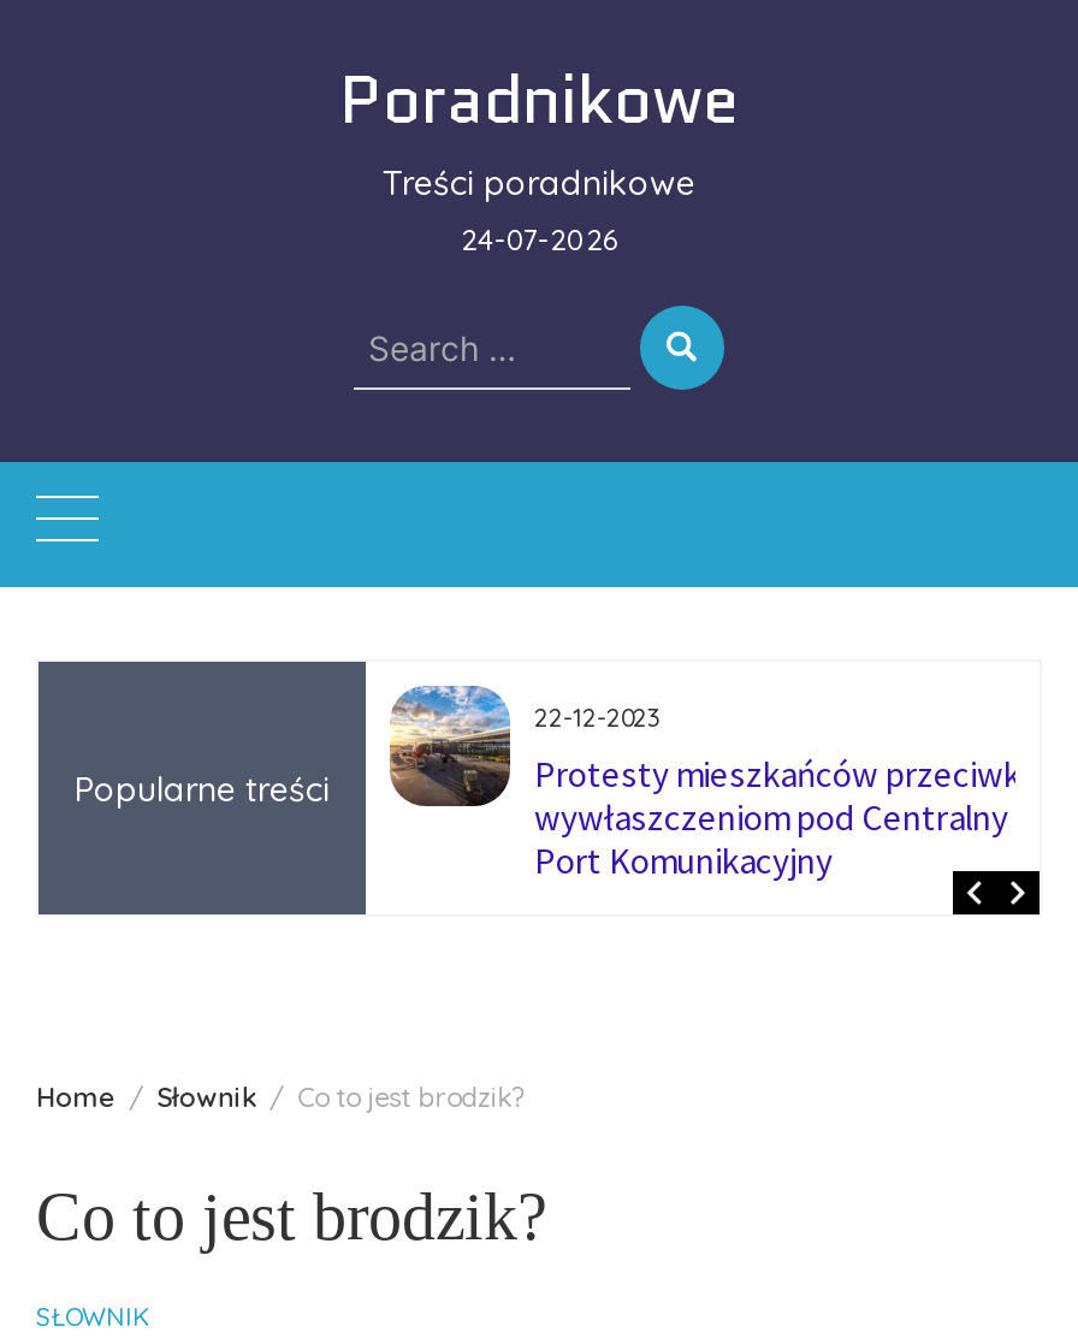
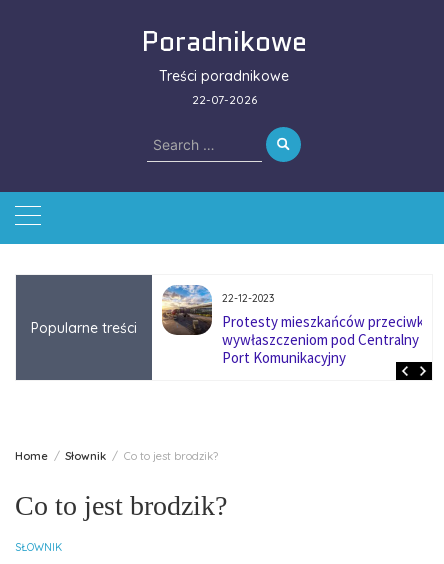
[461,221,617,257] 24-07-2026 -> [191,92,256,107] 22-07-2026

